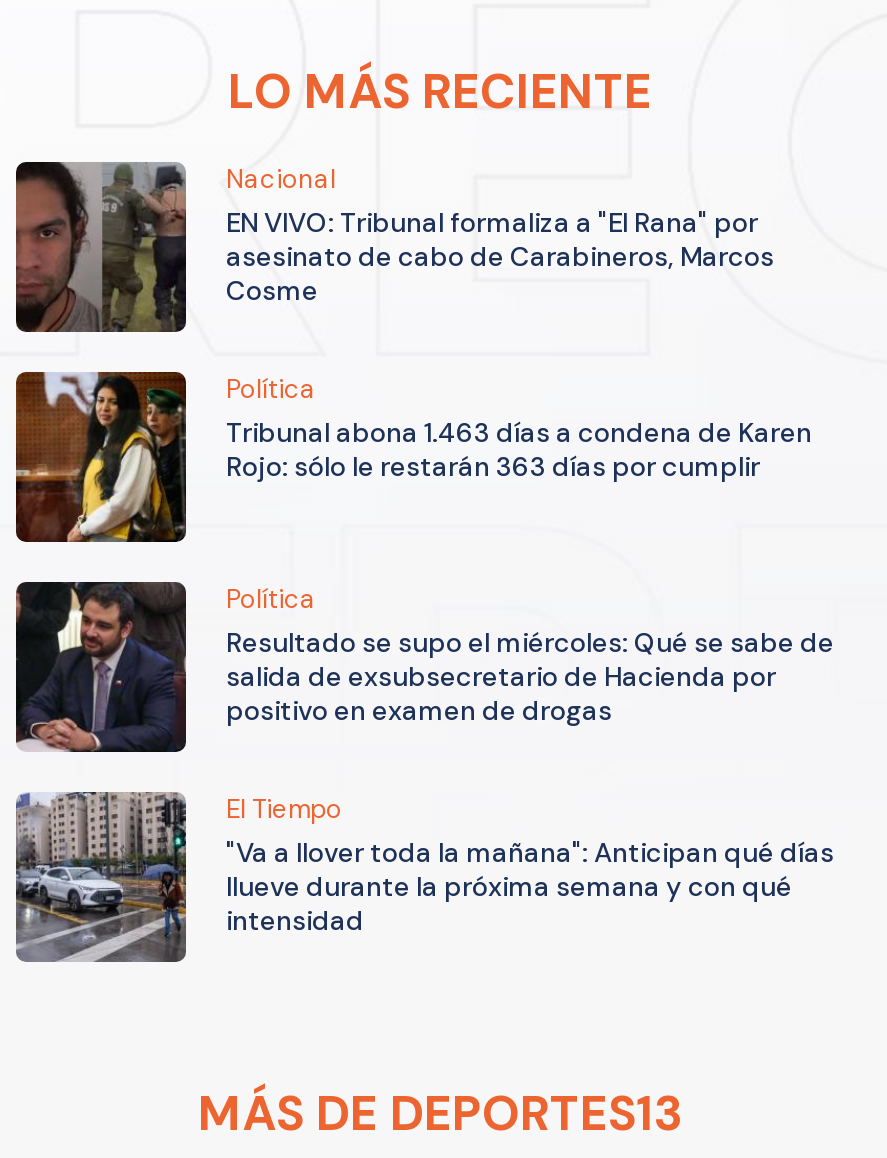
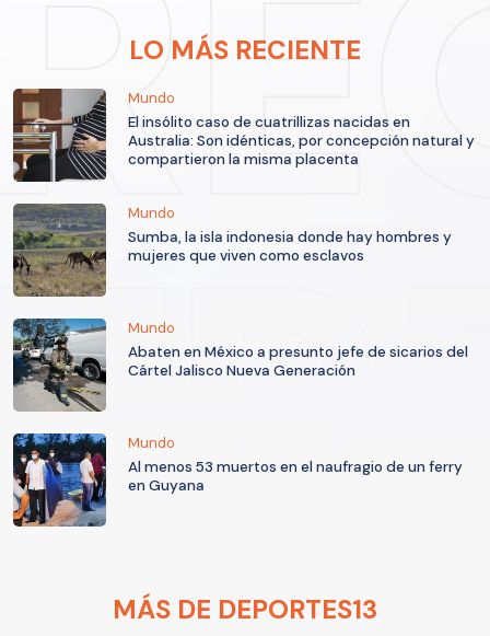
[16,160,774,334] [image] | Nacional | EN VIVO: Tribunal formaliza a "El Rana" por | asesinato de cabo de Carabineros, Marcos | Cosme -> [13,88,475,183] [image] | Mundo | El insólito caso de cuatrillizas nacidas en | Australia: Son idénticas, por concepción natural y | compartieron la misma placenta
[14,370,812,544] [image] | Política | Tribunal abona 1.463 días a condena de Karen | Rojo: sólo le restarán 363 días por cumplir -> [12,203,452,298] [image] | Mundo | Sumba, la isla indonesia donde hay hombres y | mujeres que viven como esclavos
[14,580,834,752] [image] | Política | Resultado se supo el miércoles: Qué se sabe de | salida de exsubsecretario de Hacienda por | positivo en examen de drogas -> [12,317,468,413] [image] | Mundo | Abaten en México a presunto jefe de sicarios del | Cártel Jalisco Nueva Generación
[14,792,834,962] [image] | El Tiempo | "Va a llover toda la mañana": Anticipan qué días | llueve durante la próxima semana y con qué | intensidad -> [12,432,463,528] [image] | Mundo | Al menos 53 muertos en el naufragio de un ferry | en Guyana

